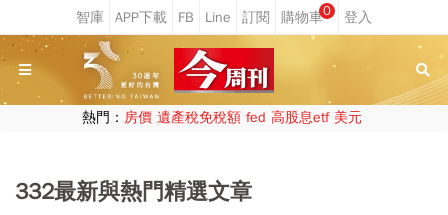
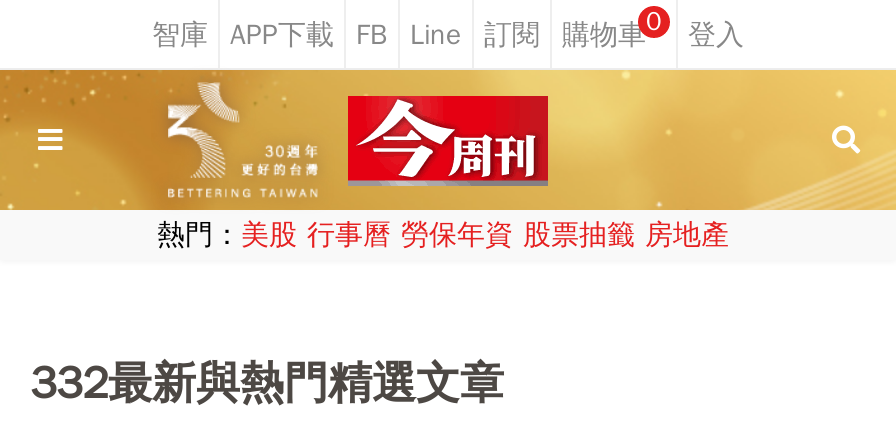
[81,109,361,126] 熱門：房價 遺產稅免稅額 fed 高股息etf 美元 -> [157,218,729,252] 熱門：美股 行事曆 勞保年資 股票抽籤 房地產

